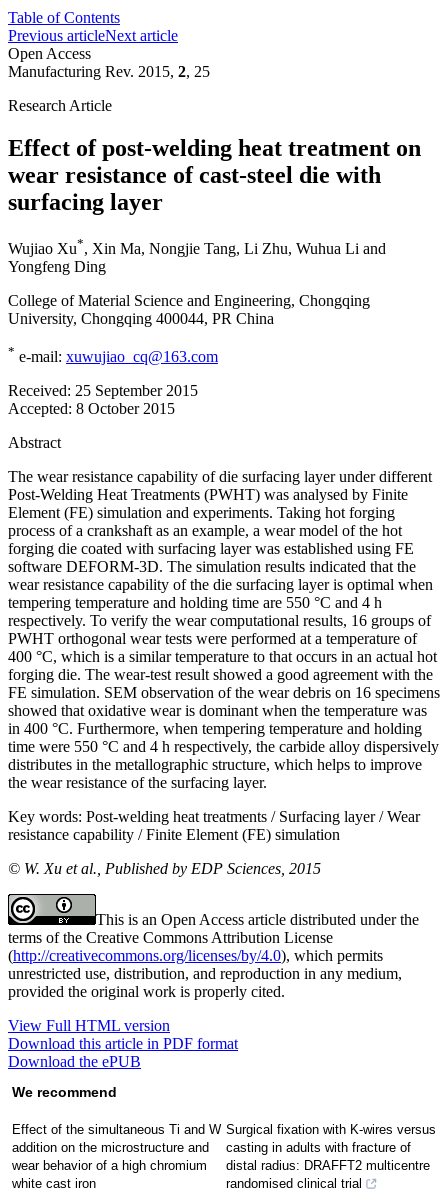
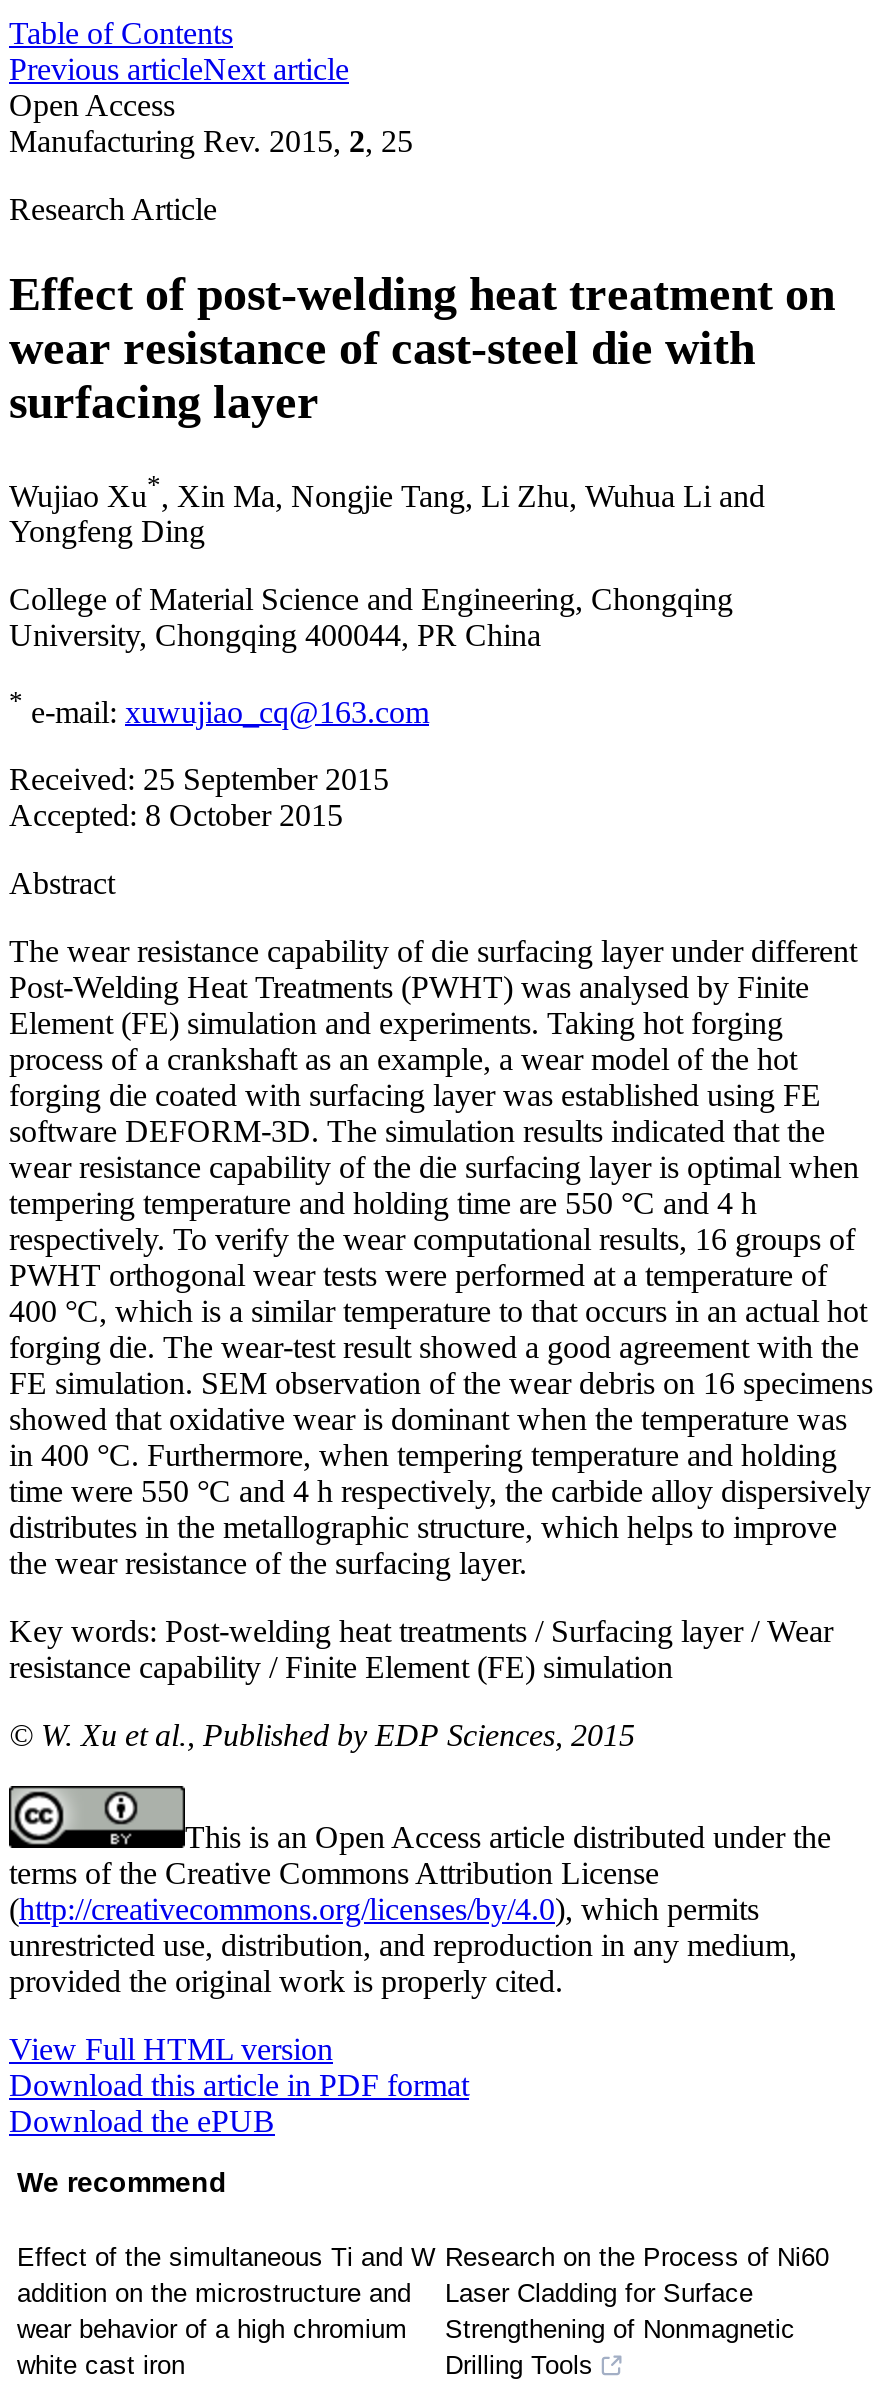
[226,1122,436,1191] Surgical fixation with K-wires versus | casting in adults with fracture of | distal radius: DRAFFT2 multicentre | randomised clinical trial -> [445,2243,829,2381] Research on the Process of Ni60 | Laser Cladding for Surface | Strengthening of Nonmagnetic | Drilling Tools

